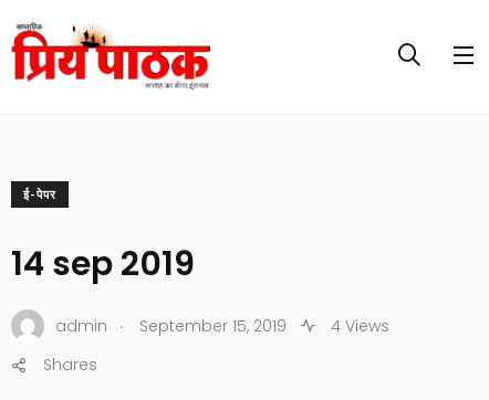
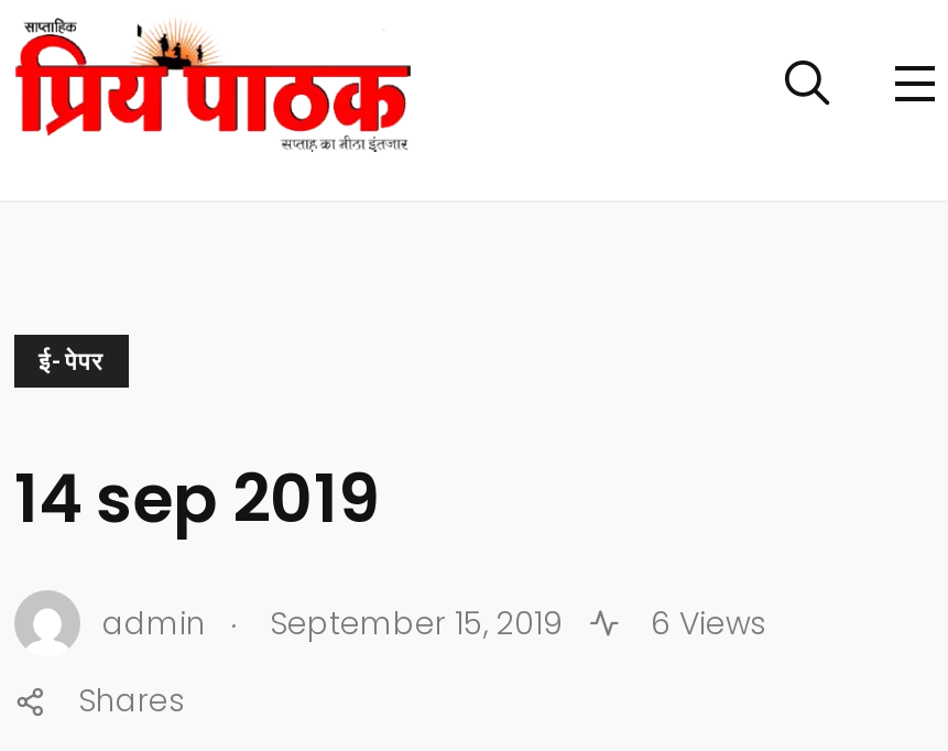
[55,311,389,336] admin . September 15, 2019 4 Views -> [102,594,767,644] admin . September 15, 2019 6 Views

